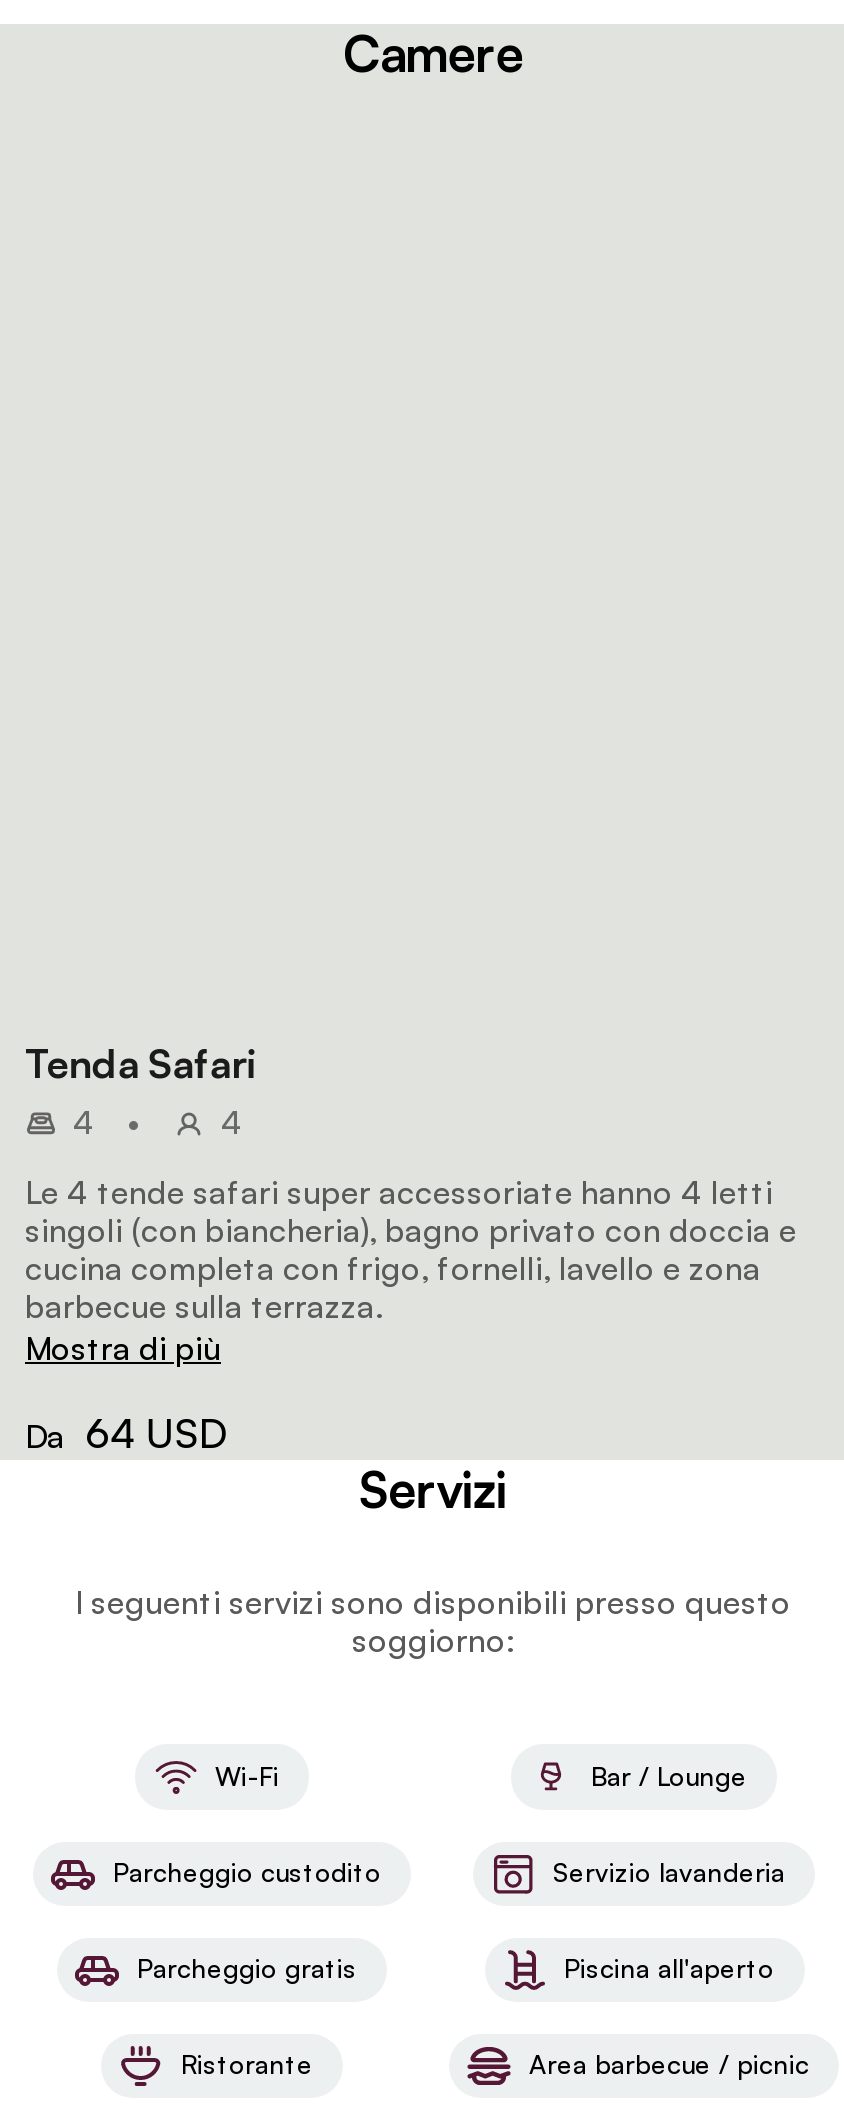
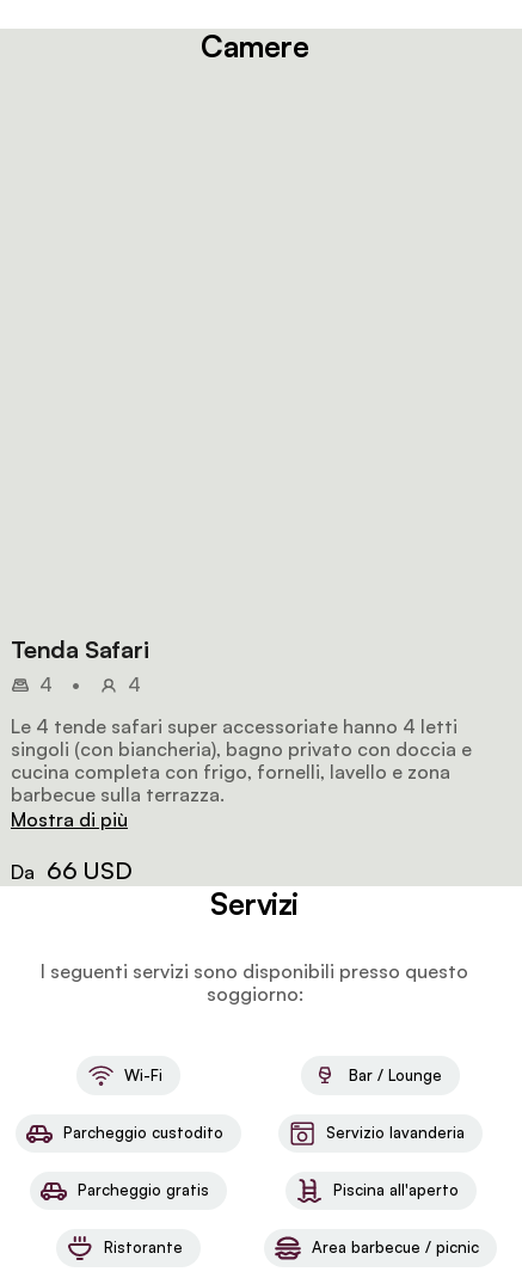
[25,1408,229,1458] Da 64 USD -> [11,855,132,885] Da 66 USD

